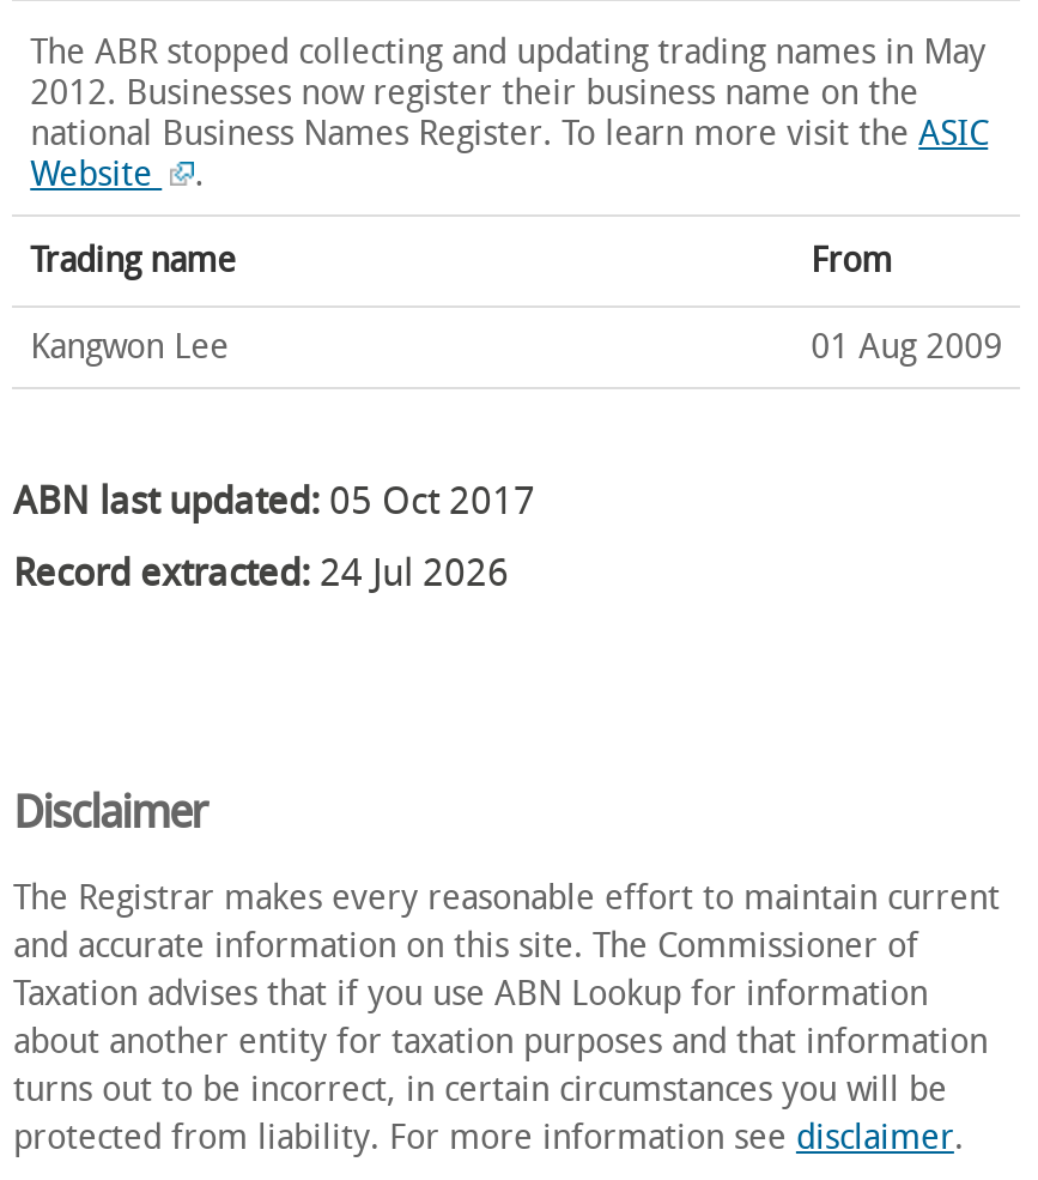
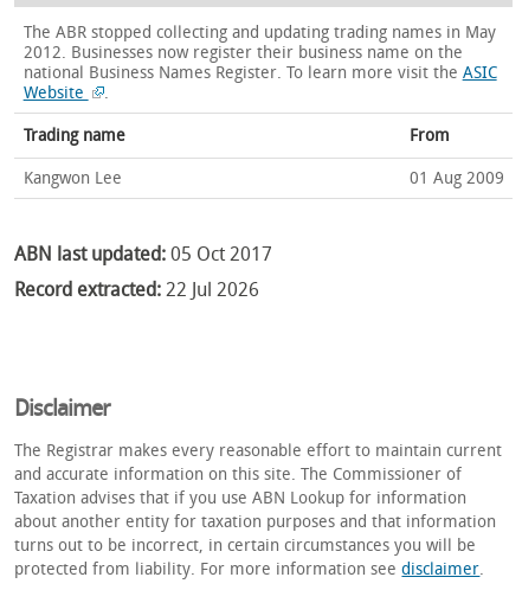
[13,549,509,595] Record extracted: 24 Jul 2026 -> [15,278,260,301] Record extracted: 22 Jul 2026

